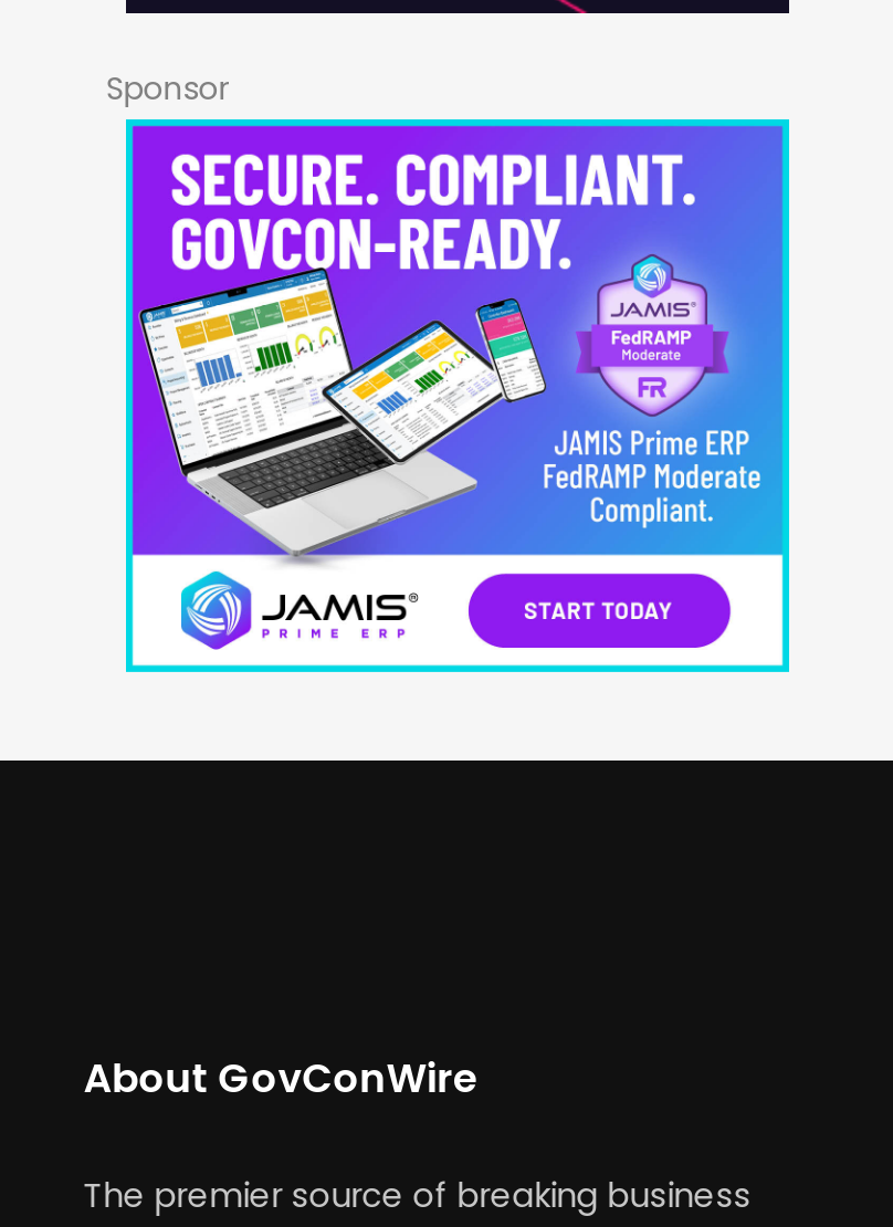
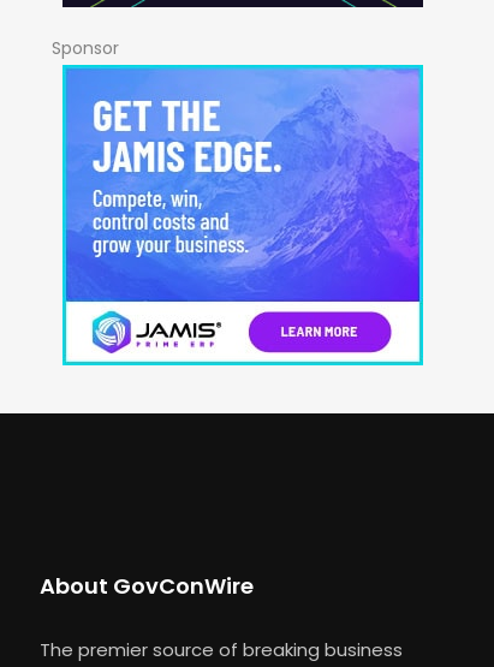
[133,124,787,566] [image] -> [66,69,422,306] [image]

